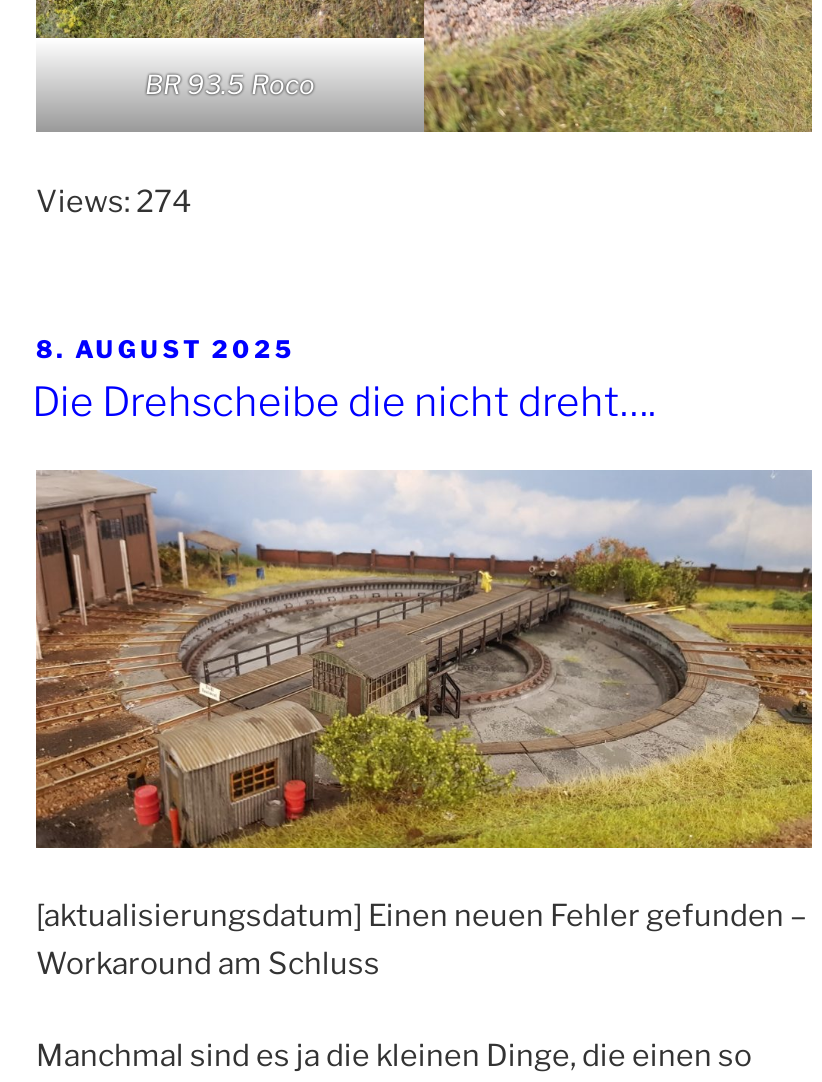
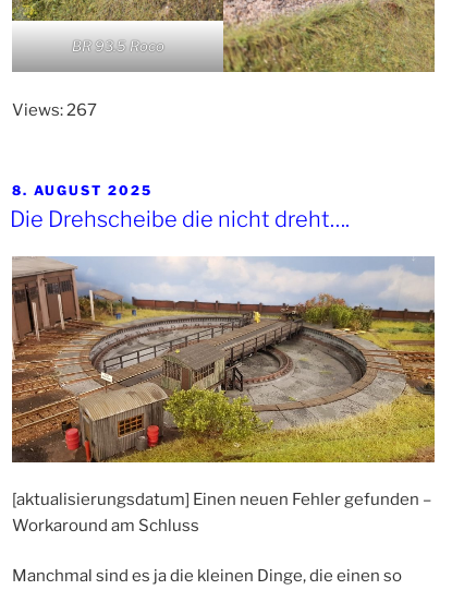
[36,184,192,220] Views: 274 -> [12,100,97,120] Views: 267

